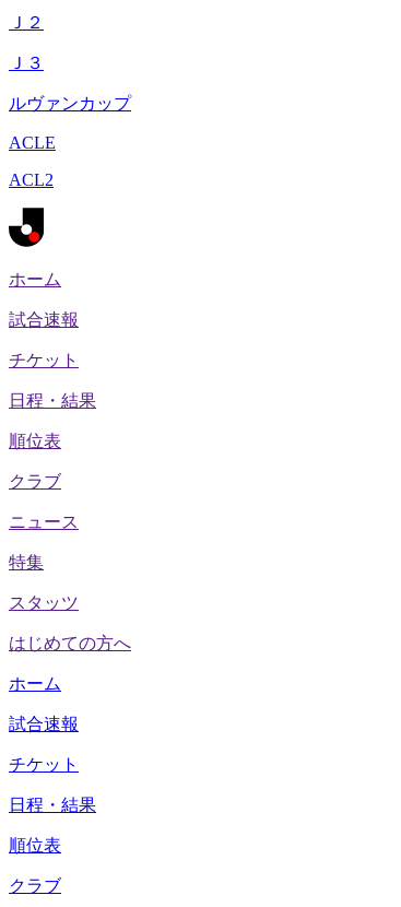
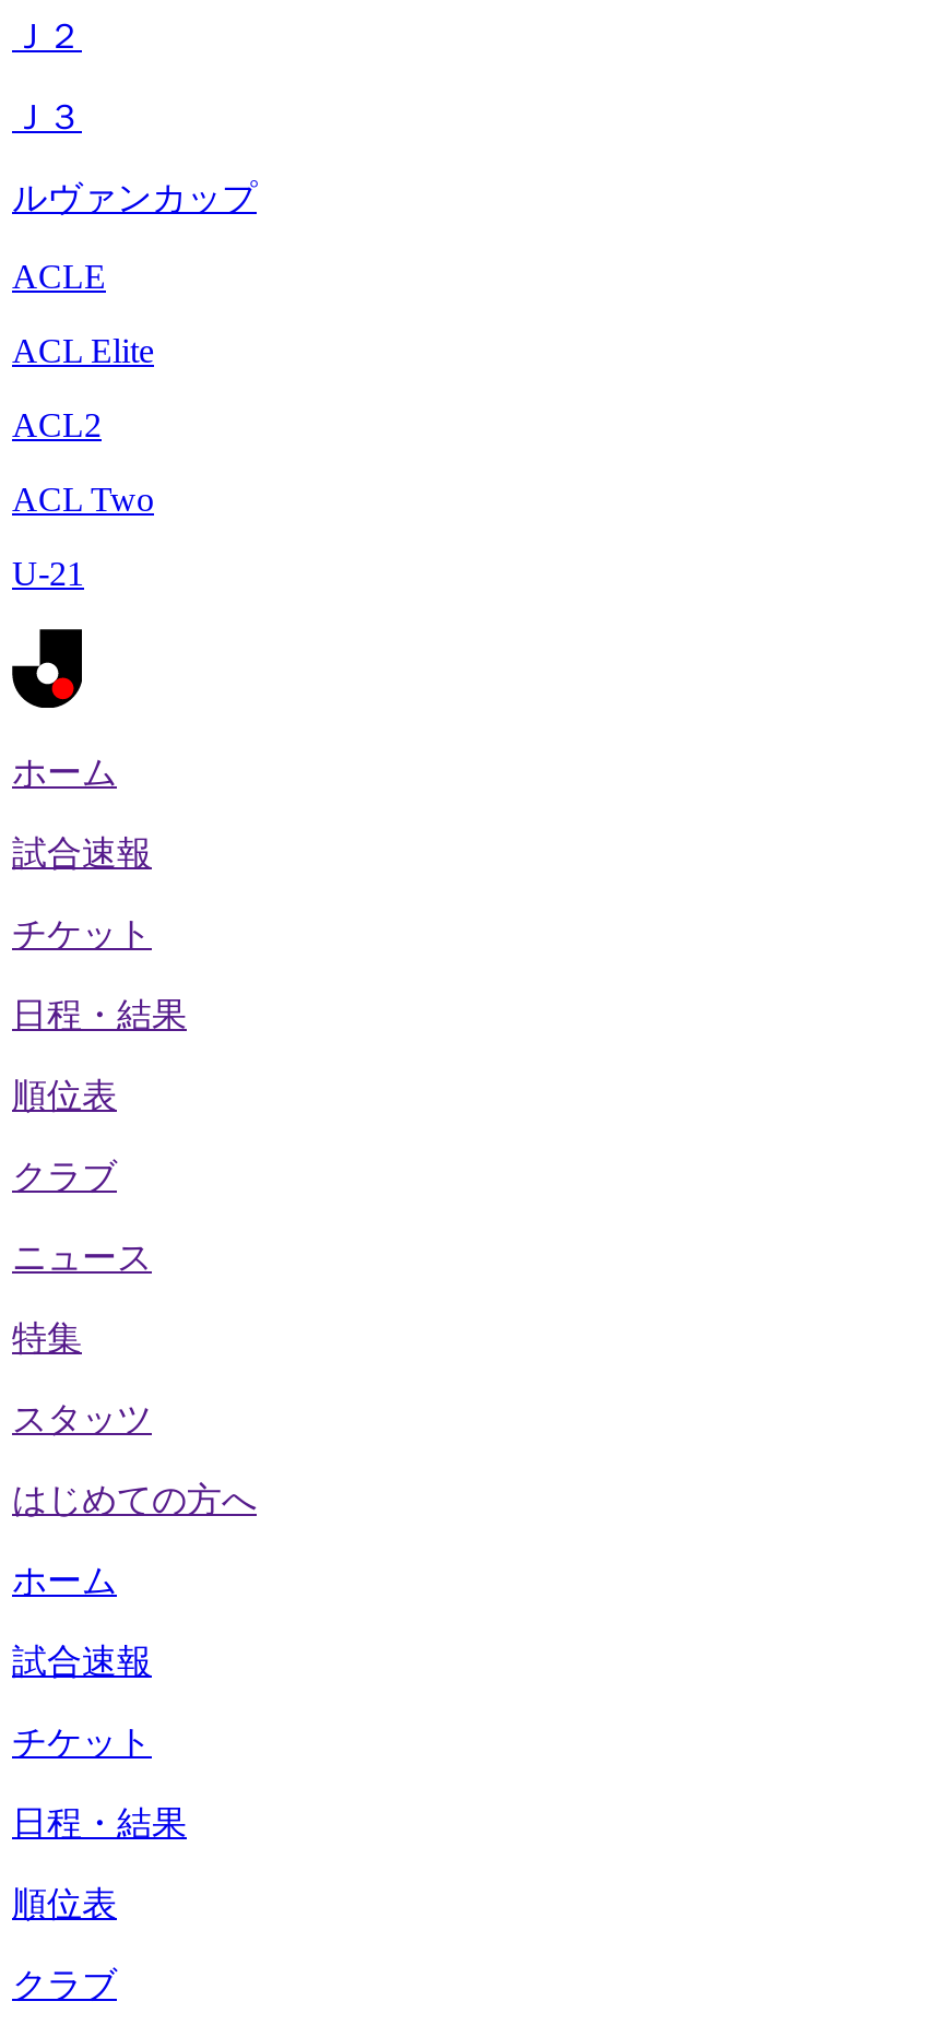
none -> [12,332,154,369] ACL Elite
none -> [12,481,154,592] ACL Two | U-21

